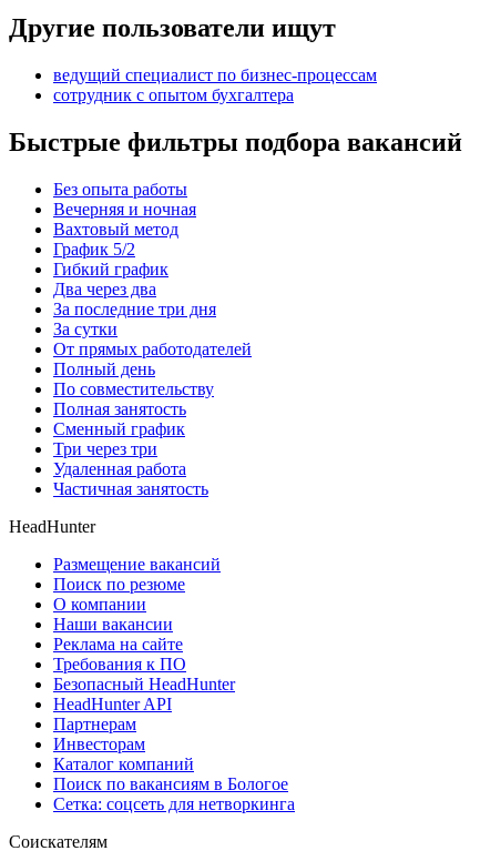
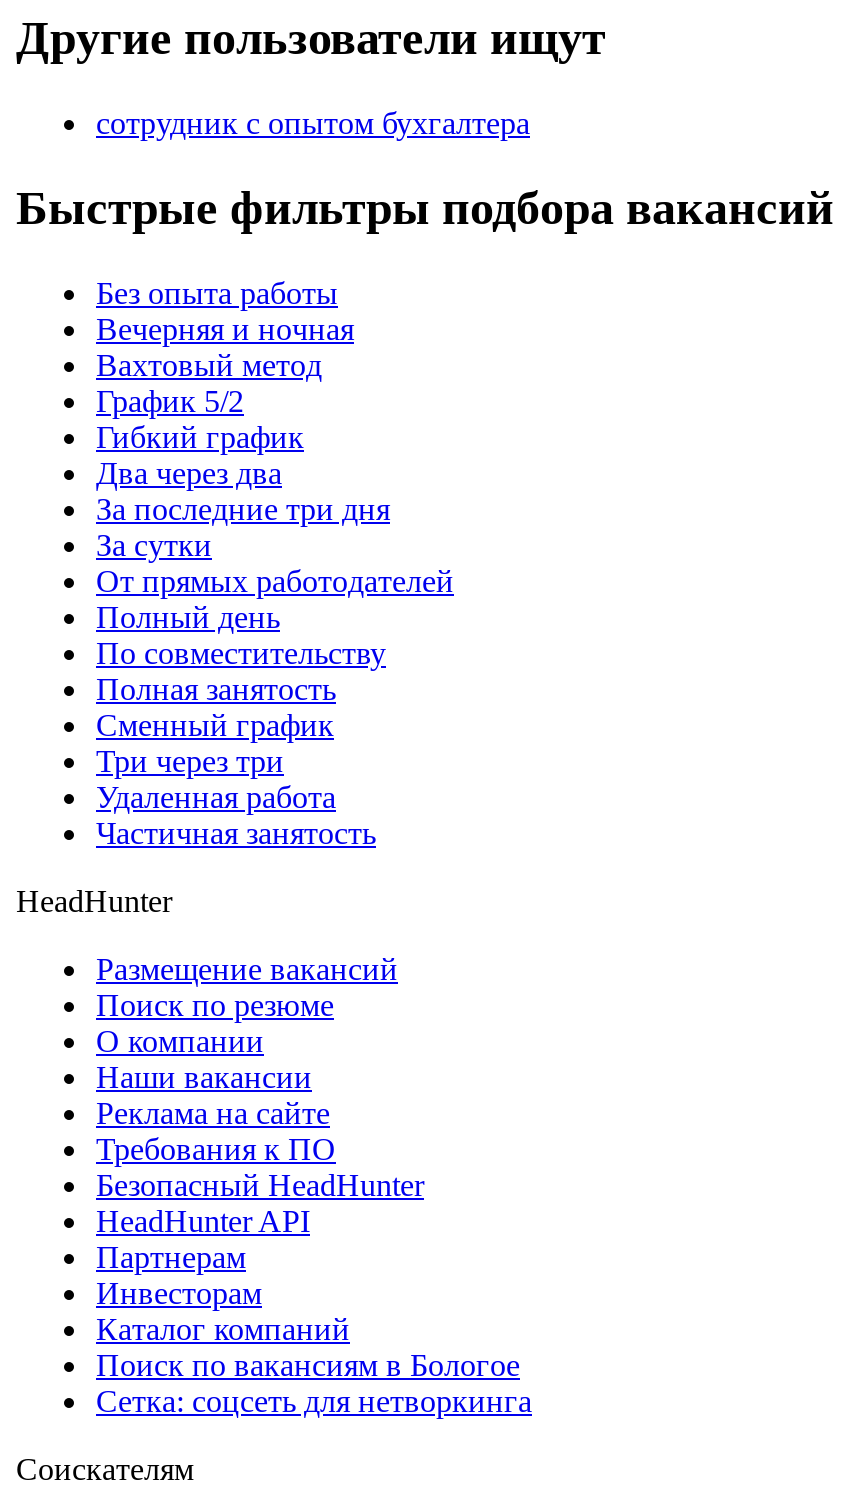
[53,66,377,84] ведущий специалист по бизнес-процессам -> none

